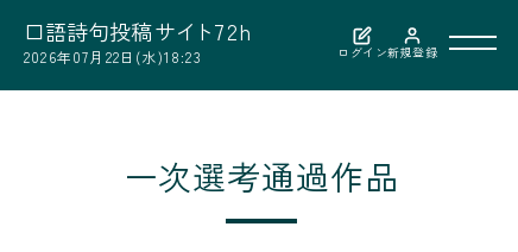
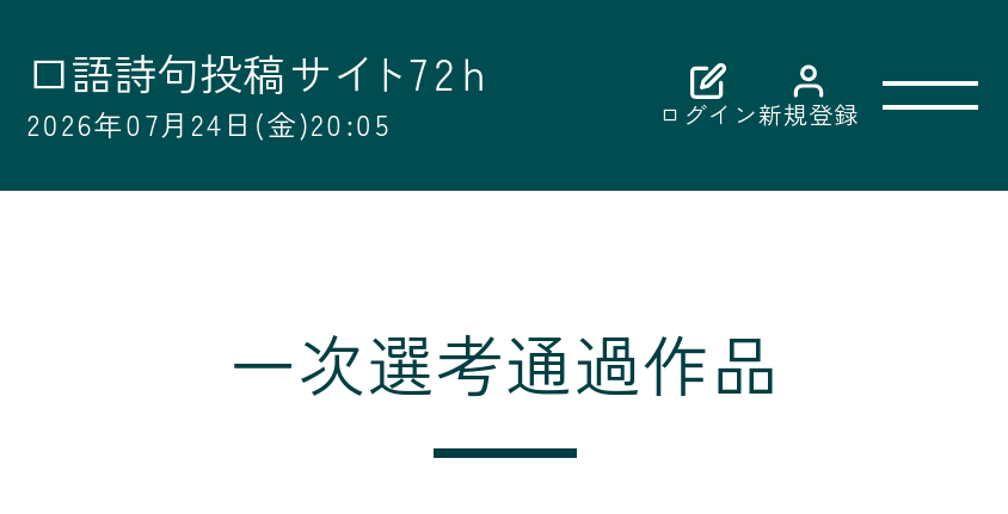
[24,46,202,66] 2026年07月22日(水)18:23 -> [27,101,392,142] 2026年07月24日(金)20:05

